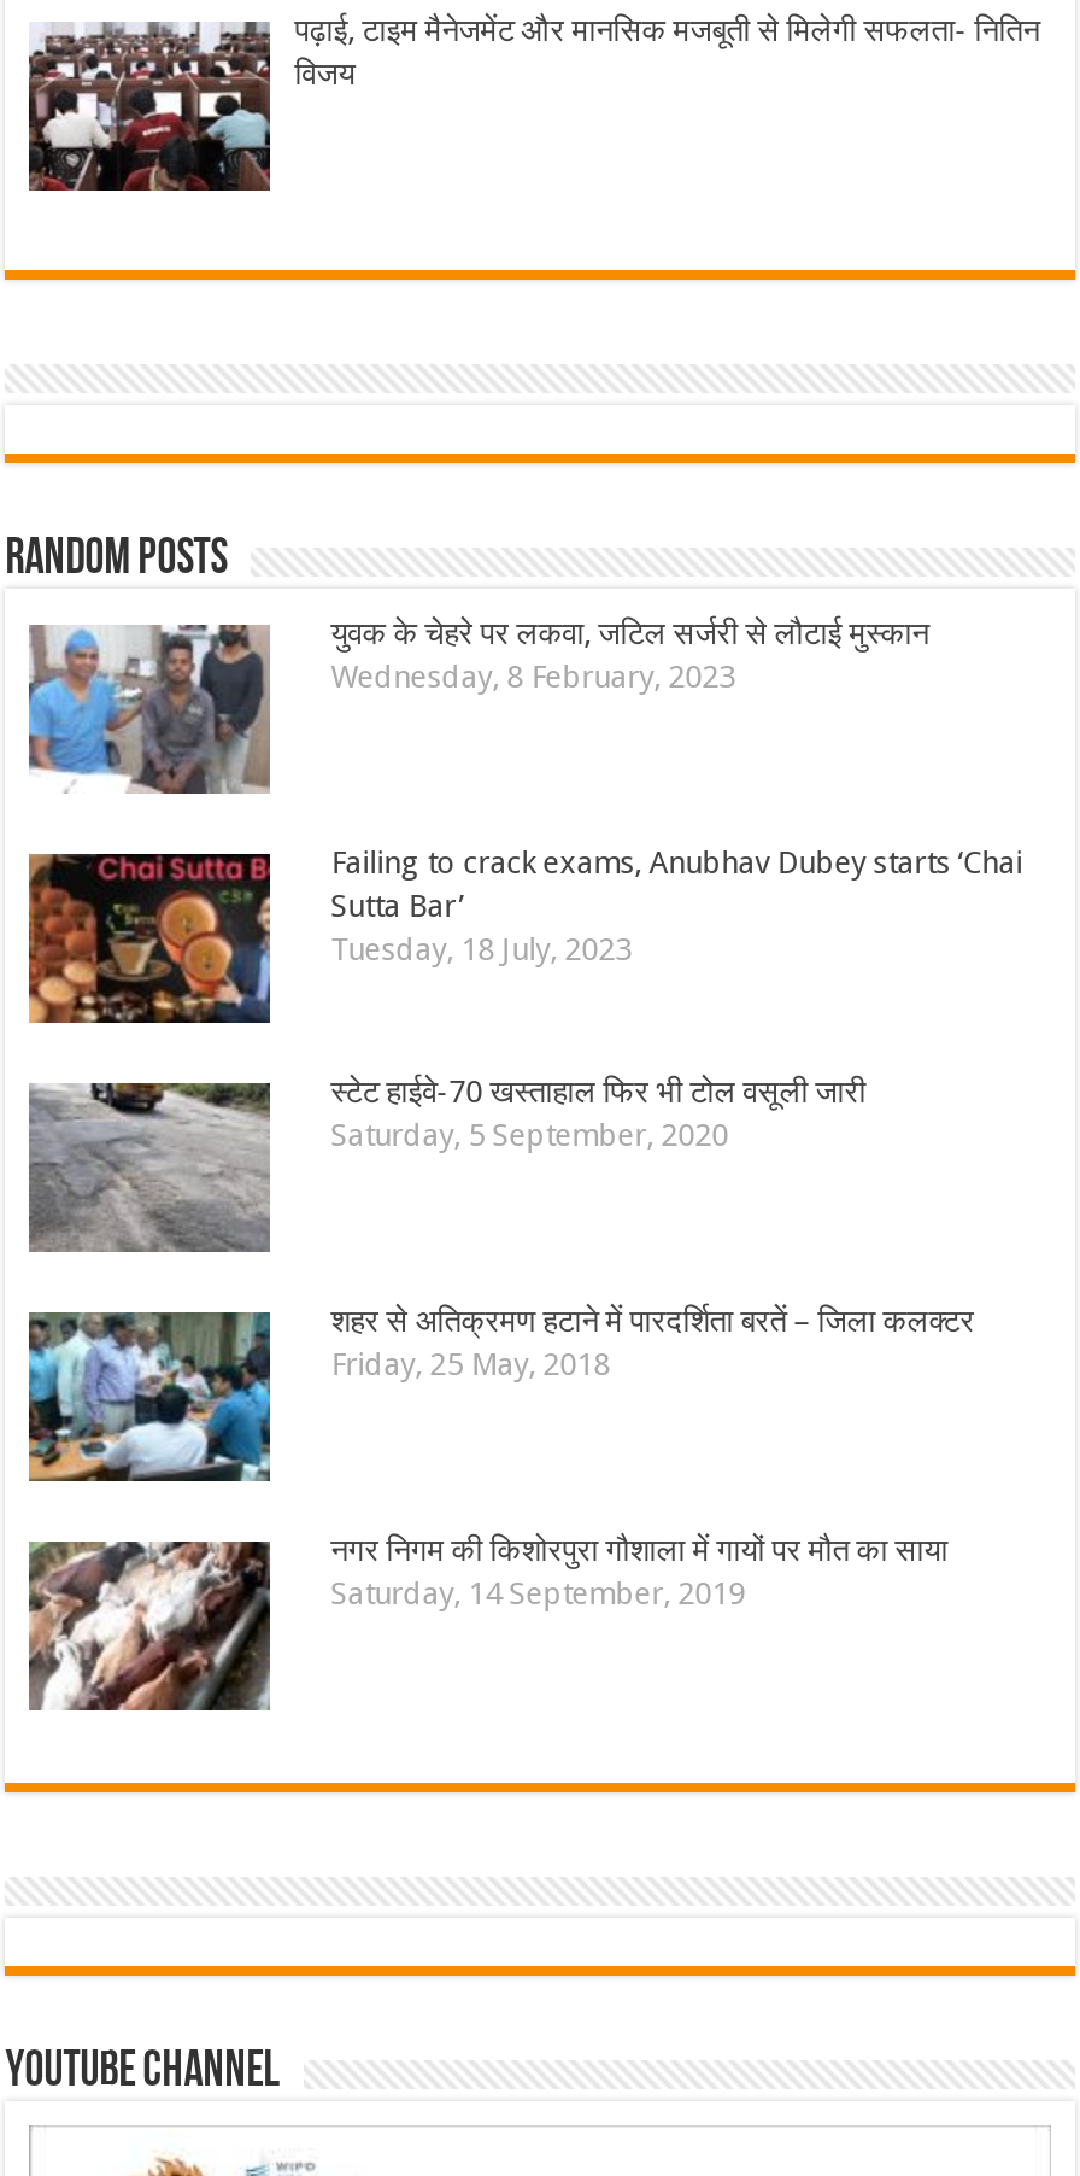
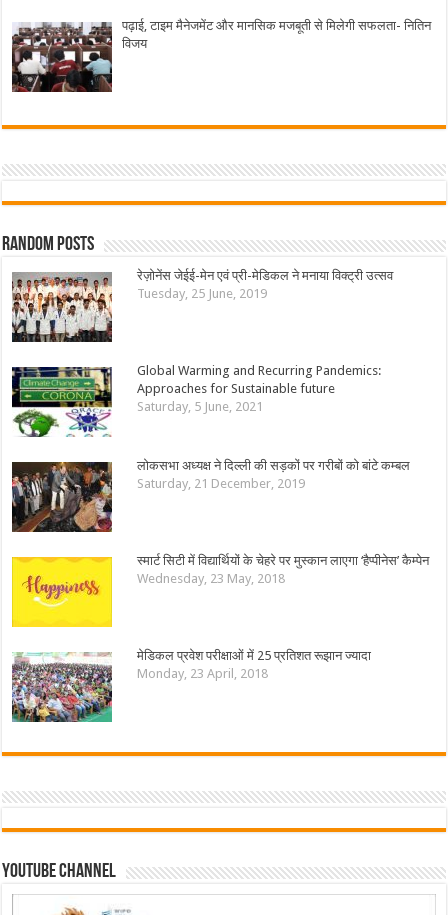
[27,615,929,794] [image] | युवक के चेहरे पर लकवा, जटिल सर्जरी से लौटाई मुस्कान | Wednesday, 8 February, 2023 -> [11,268,393,343] [image] | रेज़ोनेंस जेईई-मेन एवं प्री-मेडिकल ने मनाया विक्ट्री उत्सव | Tuesday, 25 June, 2019
[27,844,1023,1025] [image] | Failing to crack exams, Anubhav Dubey starts ‘Chai | Sutta Bar’ | Tuesday, 18 July, 2023 -> [11,363,381,438] [image] | Global Warming and Recurring Pandemics: | Approaches for Sustainable future | Saturday, 5 June, 2021
[27,1073,866,1252] [image] | स्टेट हाईवे-70 खस्ताहाल फिर भी टोल वसूली जारी | Saturday, 5 September, 2020 -> [11,458,410,533] [image] | लोकसभा अध्यक्ष ने दिल्ली की सड़कों पर गरीबों को बांटे कम्बल | Saturday, 21 December, 2019
[27,1302,974,1484] [image] | शहर से अतिक्रमण हटाने में पारदर्शिता बरतें – जिला कलक्टर | Friday, 25 May, 2018 -> [11,553,429,628] [image] | स्मार्ट सिटी में विद्यार्थियों के चेहरे पर मुस्कान लाएगा ‘हैप्पीनेस’ कैम्पेन | Wednesday, 23 May, 2018
[27,1531,948,1713] [image] | नगर निगम की किशोरपुरा गौशाला में गायों पर मौत का साया | Saturday, 14 September, 2019 -> [12,648,371,723] [image] | मेडिकल प्रवेश परीक्षाओं में 25 प्रतिशत रूझान ज्यादा | Monday, 23 April, 2018

